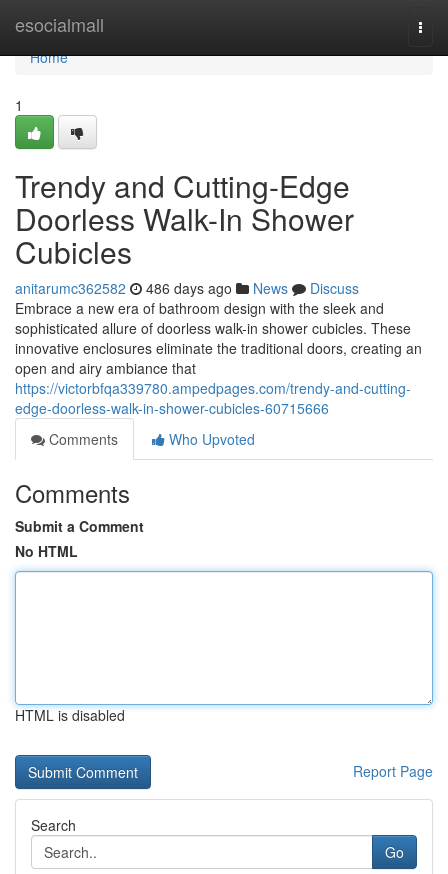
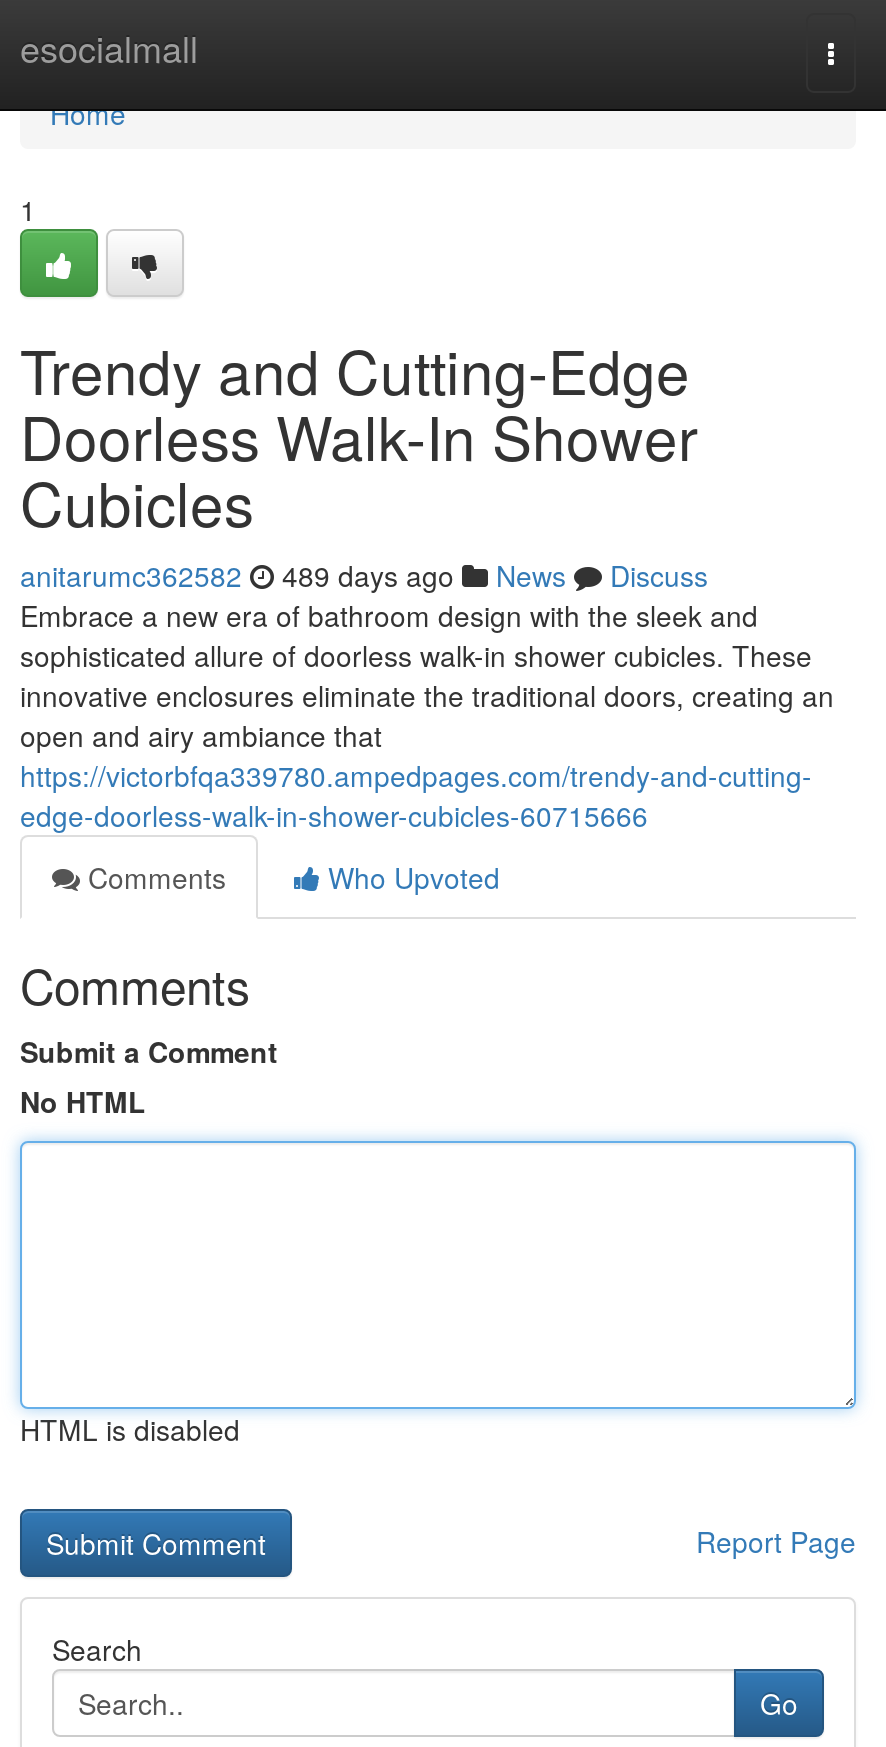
[15,278,359,298] anitarumc362582 486 days ago News Discuss -> [20,555,708,595] anitarumc362582 489 days ago News Discuss

